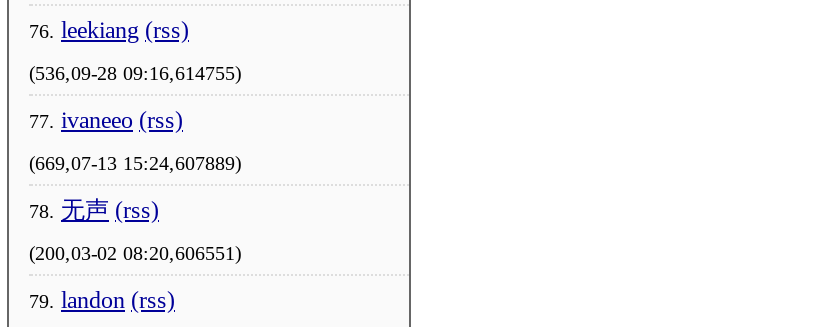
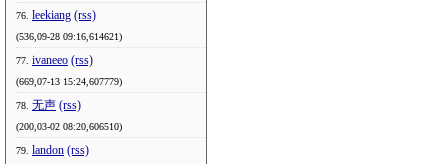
[29,62,241,84] (536,09-28 09:16,614755) -> [16,31,122,42] (536,09-28 09:16,614621)
[29,152,241,174] (669,07-13 15:24,607889) -> [16,76,122,87] (669,07-13 15:24,607779)
[29,242,241,264] (200,03-02 08:20,606551) -> [16,121,122,132] (200,03-02 08:20,606510)

